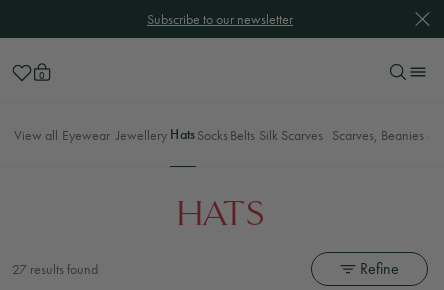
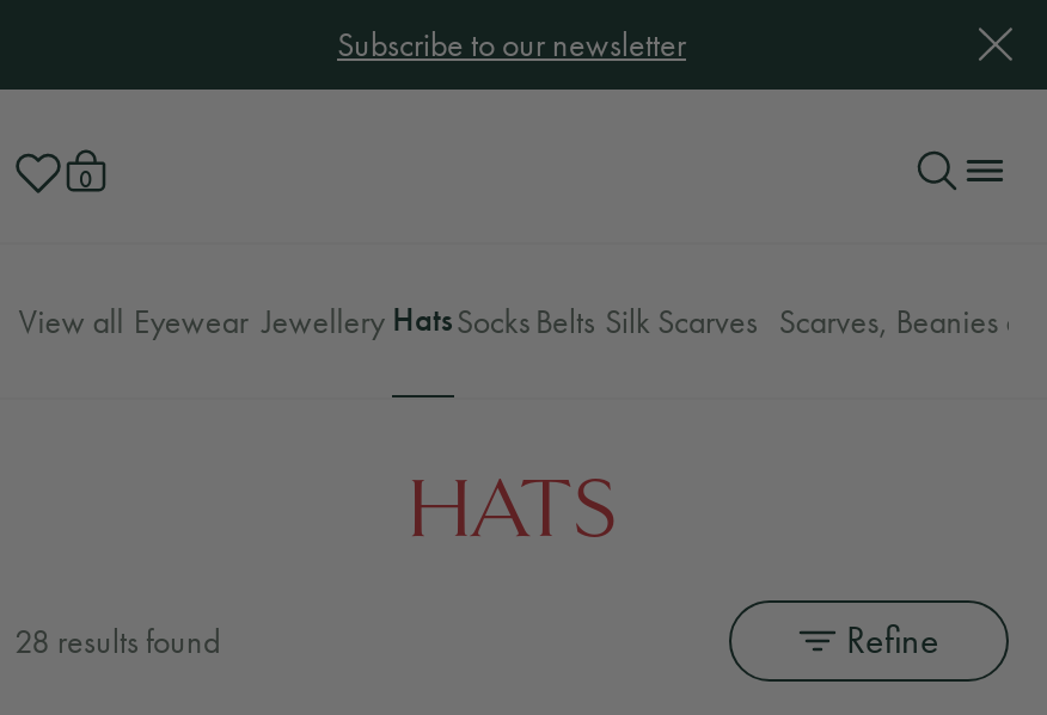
[12,260,98,278] 27 results found -> [14,620,220,662] 28 results found

